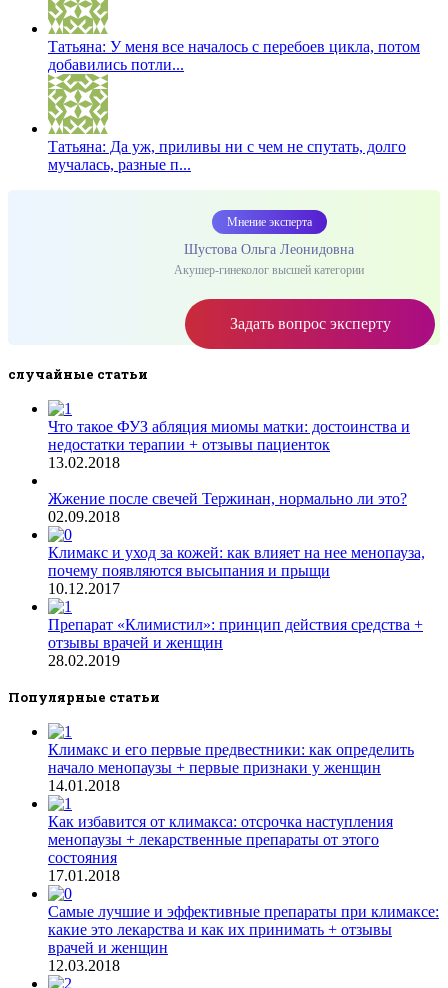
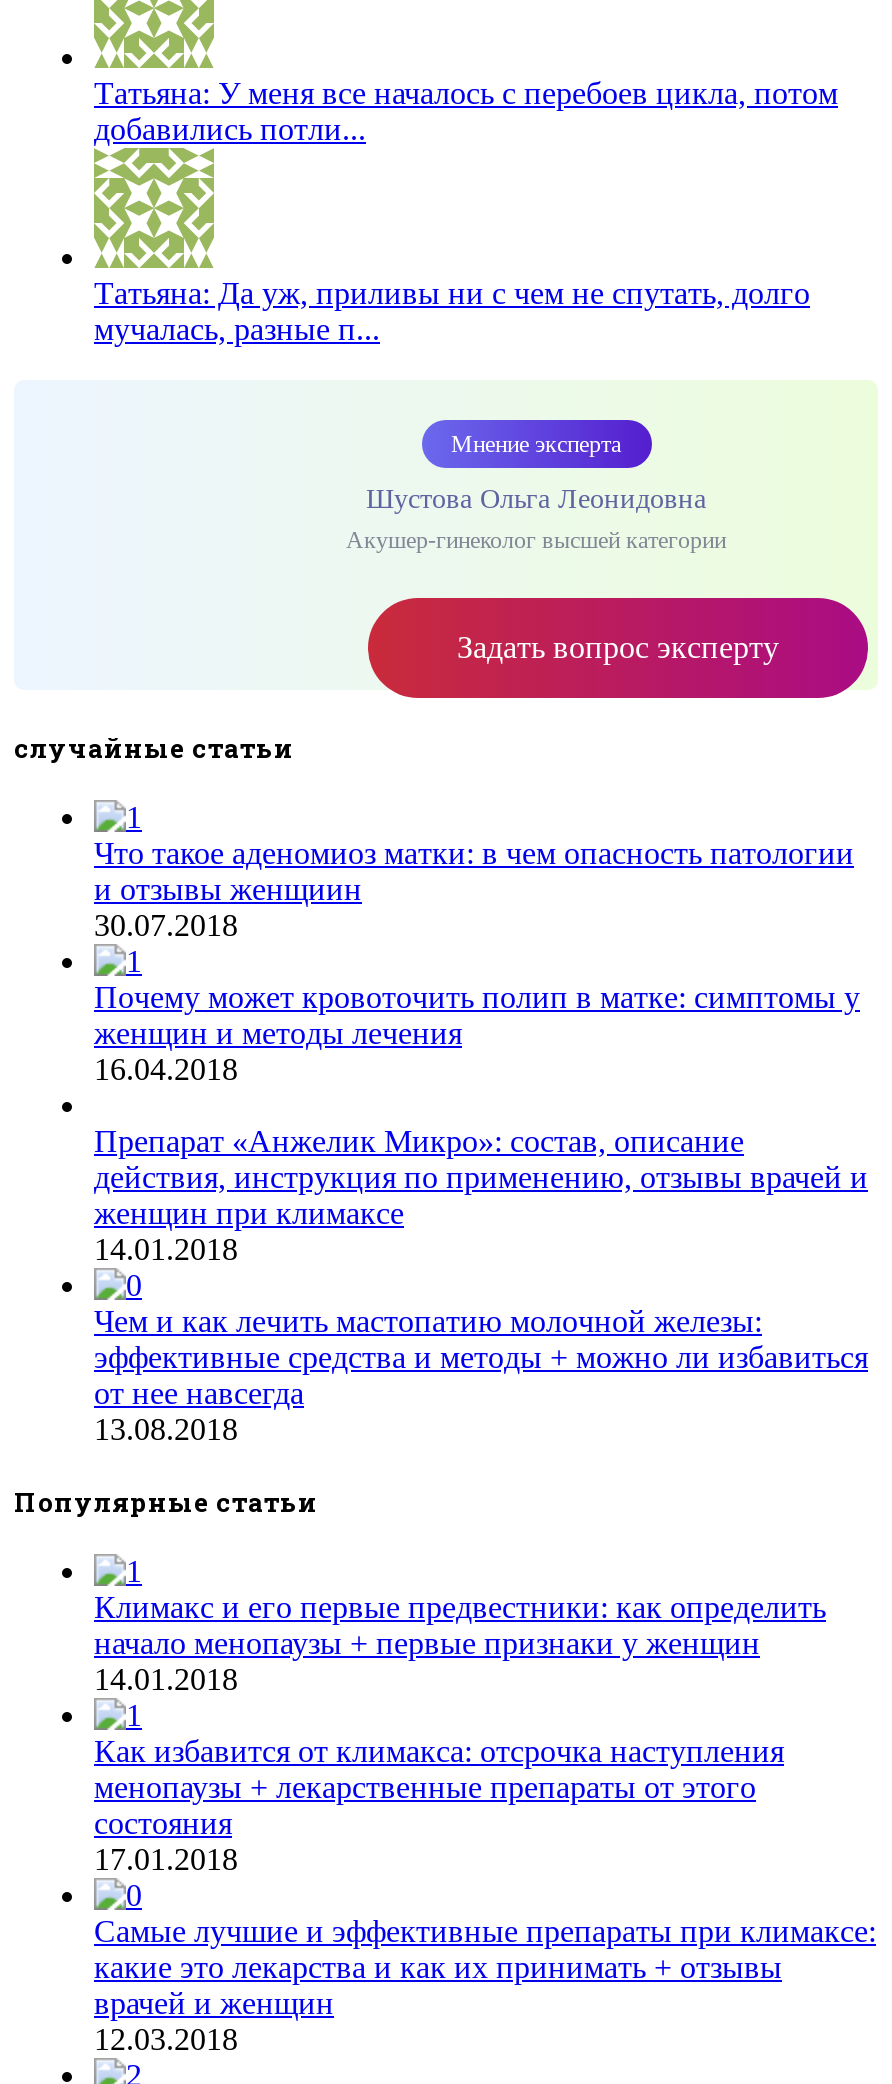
[48,418,410,471] Что такое ФУЗ абляция миомы матки: достоинства и | недостатки терапии + отзывы пациенток | 13.02.2018 -> [94,837,854,943] Что такое аденомиоз матки: в чем опасность патологии | и отзывы женщиин | 30.07.2018
[48,490,407,525] Жжение после свечей Тержинан, нормально ли это? | 02.09.2018 -> [94,981,860,1087] Почему может кровоточить полип в матке: симптомы у | женщин и методы лечения | 16.04.2018
[48,544,425,597] Климакс и уход за кожей: как влияет на нее менопауза, | почему появляются высыпания и прыщи | 10.12.2017 -> [94,1125,868,1267] Препарат «Анжелик Микро»: состав, описание | действия, инструкция по применению, отзывы врачей и | женщин при климаксе | 14.01.2018
[48,616,423,669] Препарат «Климистил»: принцип действия средства + | отзывы врачей и женщин | 28.02.2019 -> [94,1305,868,1447] Чем и как лечить мастопатию молочной железы: | эффективные средства и методы + можно ли избавиться | от нее навсегда | 13.08.2018

